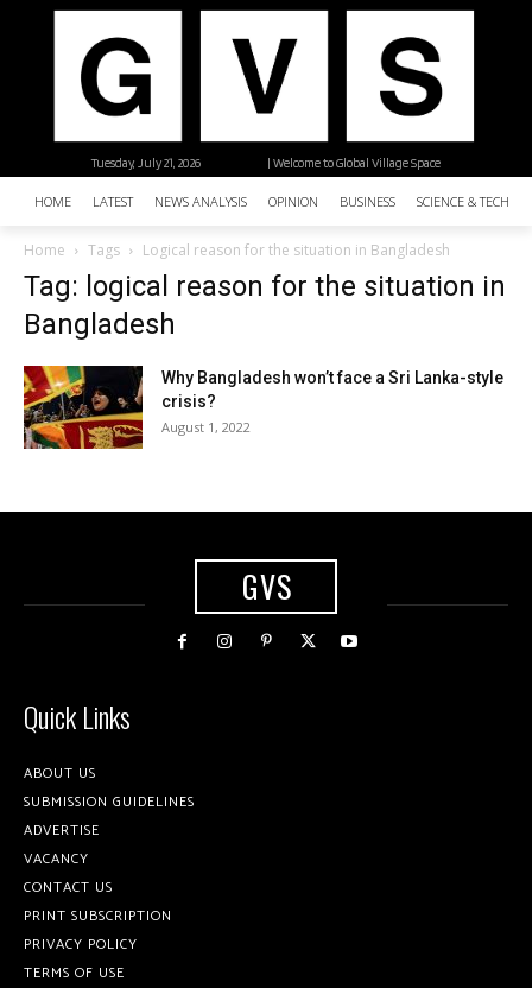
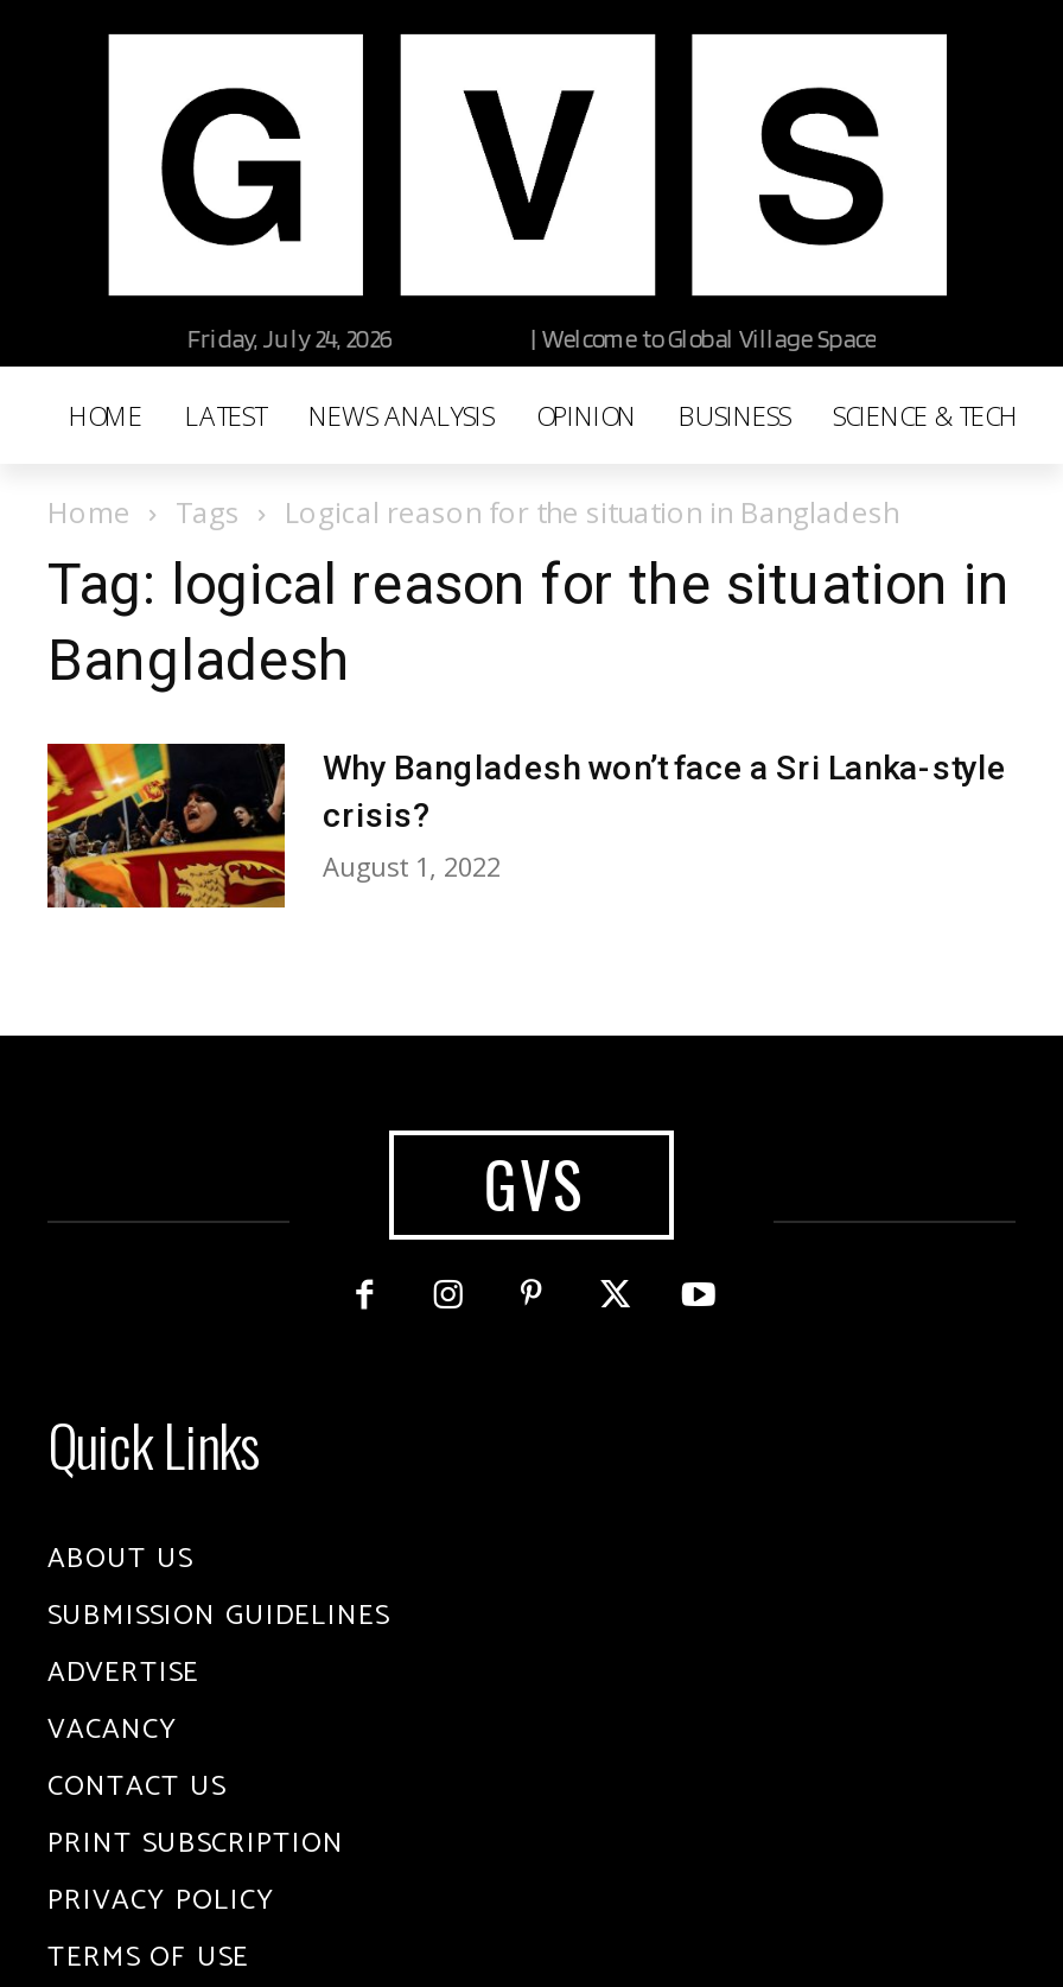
[91,155,200,171] Tuesday, July 21, 2026 -> [187,322,391,355] Friday, July 24, 2026

